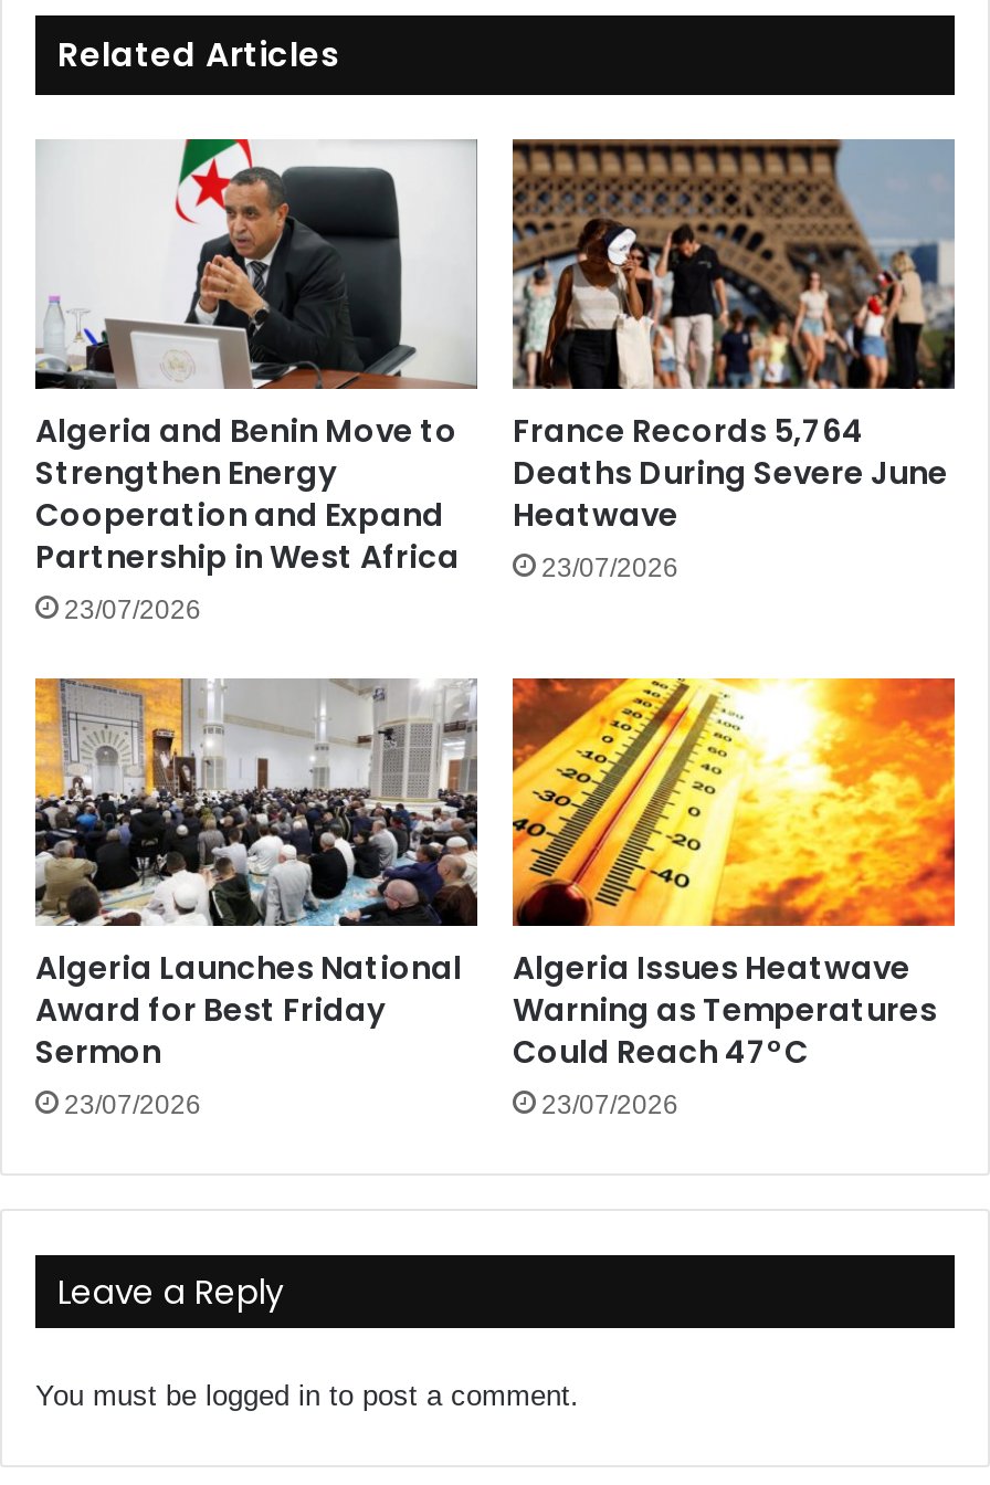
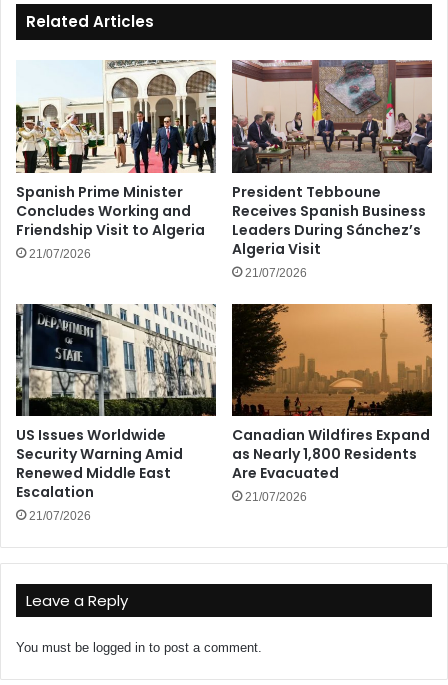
[35,137,475,625] [image] | Algeria and Benin Move to | Strengthen Energy | Cooperation and Expand | Partnership in West Africa | 23/07/2026 -> [15,60,216,261] [image] | Spanish Prime Minister | Concludes Working and | Friendship Visit to Algeria | 21/07/2026
[513,137,955,583] [image] | France Records 5,764 | Deaths During Severe June | Heatwave | 23/07/2026 -> [232,60,433,280] [image] | President Tebboune | Receives Spanish Business | Leaders During Sánchez’s | Algeria Visit | 21/07/2026
[33,676,480,1121] [image] | Algeria Launches National | Award for Best Friday | Sermon | 23/07/2026 -> [15,304,216,523] [image] | US Issues Worldwide | Security Warning Amid | Renewed Middle East | Escalation | 21/07/2026
[510,676,957,1121] [image] | Algeria Issues Heatwave | Warning as Temperatures | Could Reach 47°C | 23/07/2026 -> [231,303,433,504] [image] | Canadian Wildfires Expand | as Nearly 1,800 Residents | Are Evacuated | 21/07/2026

